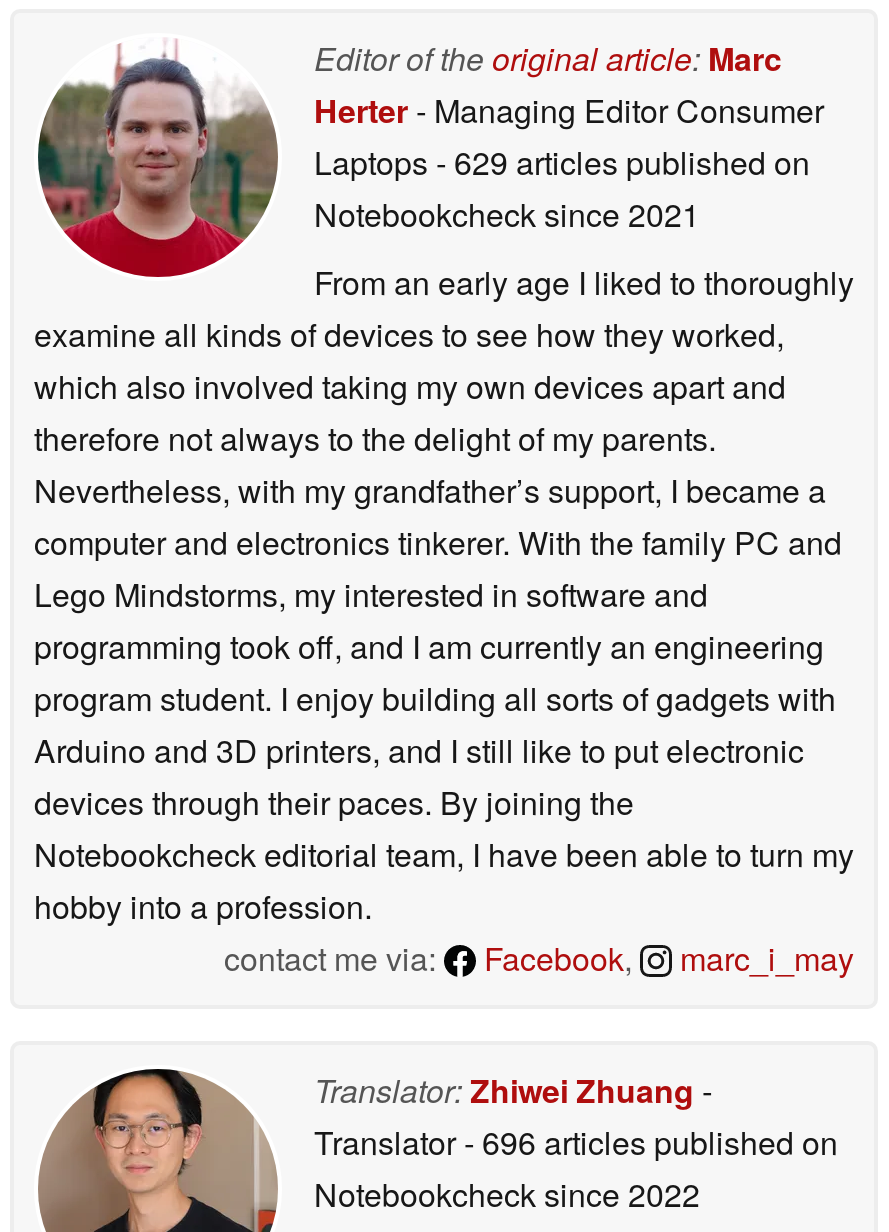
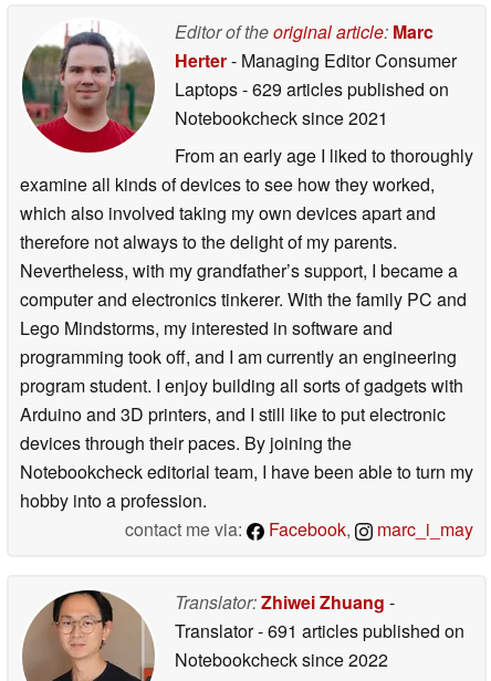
[314,1118,838,1164] Translator - 696 articles published on -> [175,618,464,643] Translator - 691 articles published on

